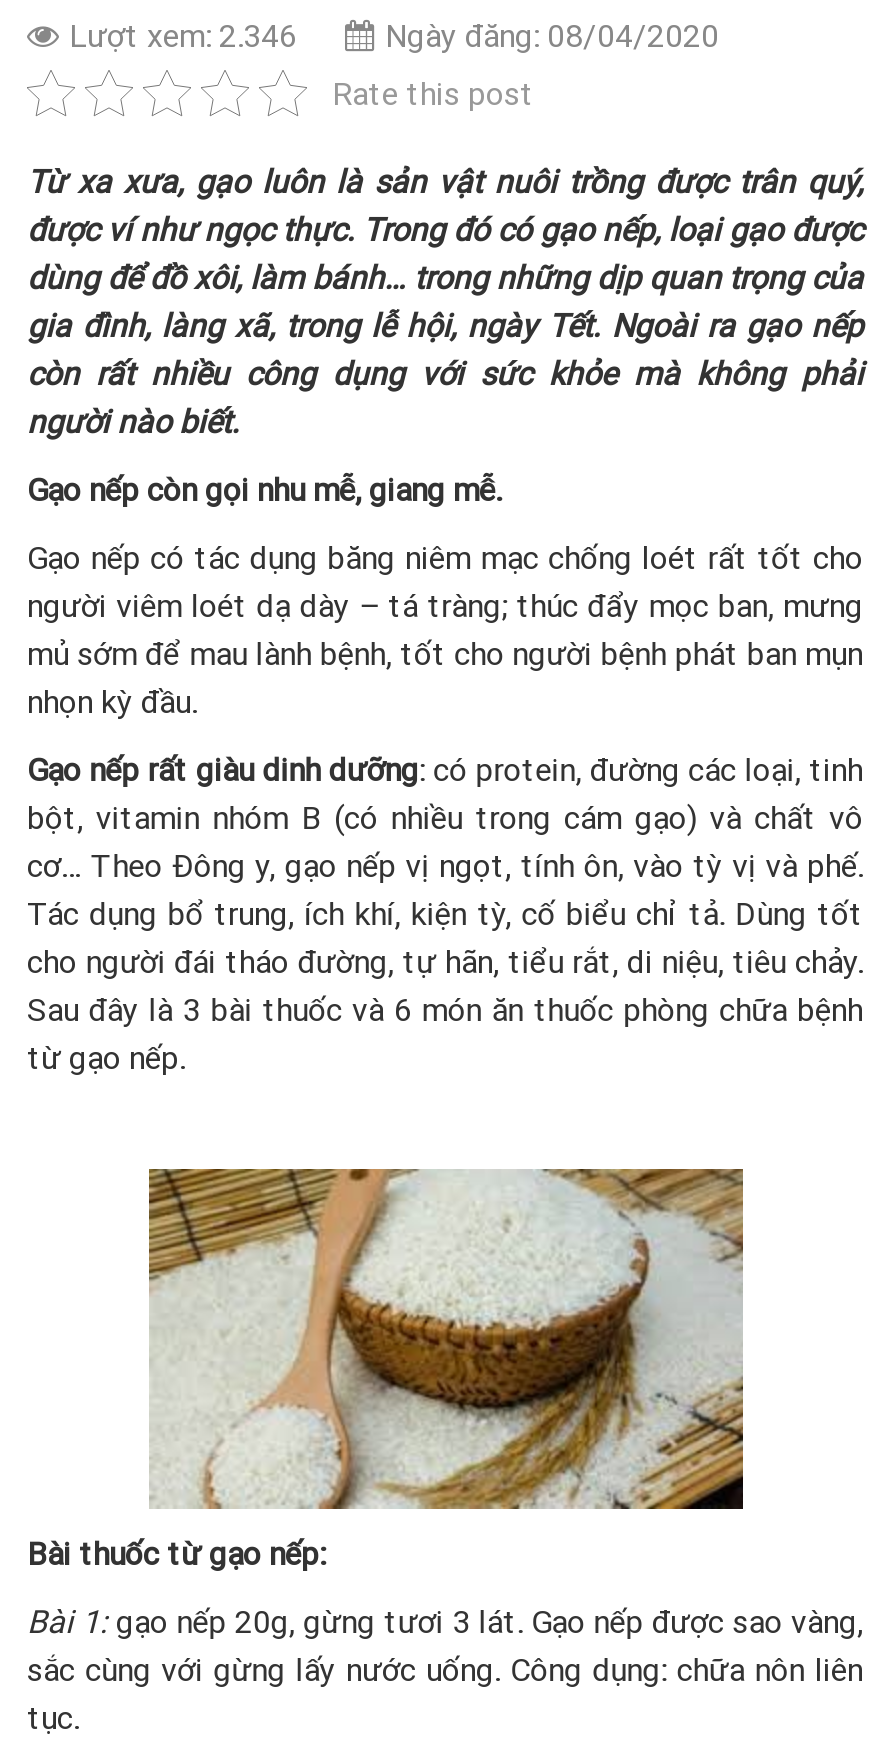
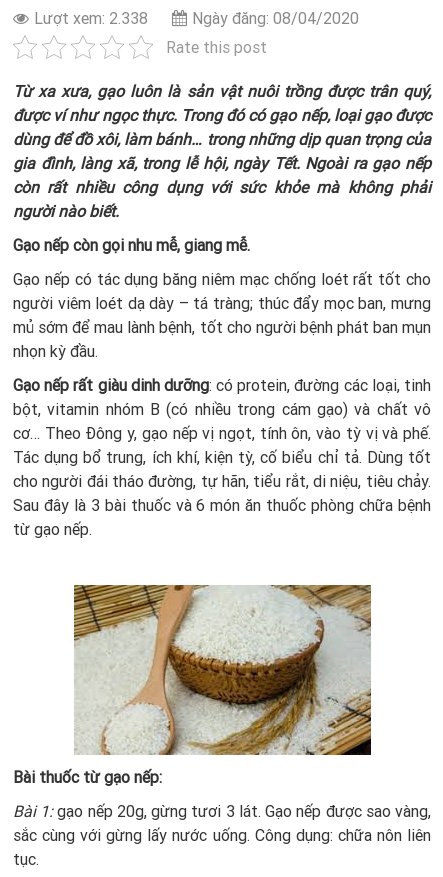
[69,15,719,55] Lượt xem: 2.346 Ngày đăng: 08/04/2020 -> [34,8,359,28] Lượt xem: 2.338 Ngày đăng: 08/04/2020

